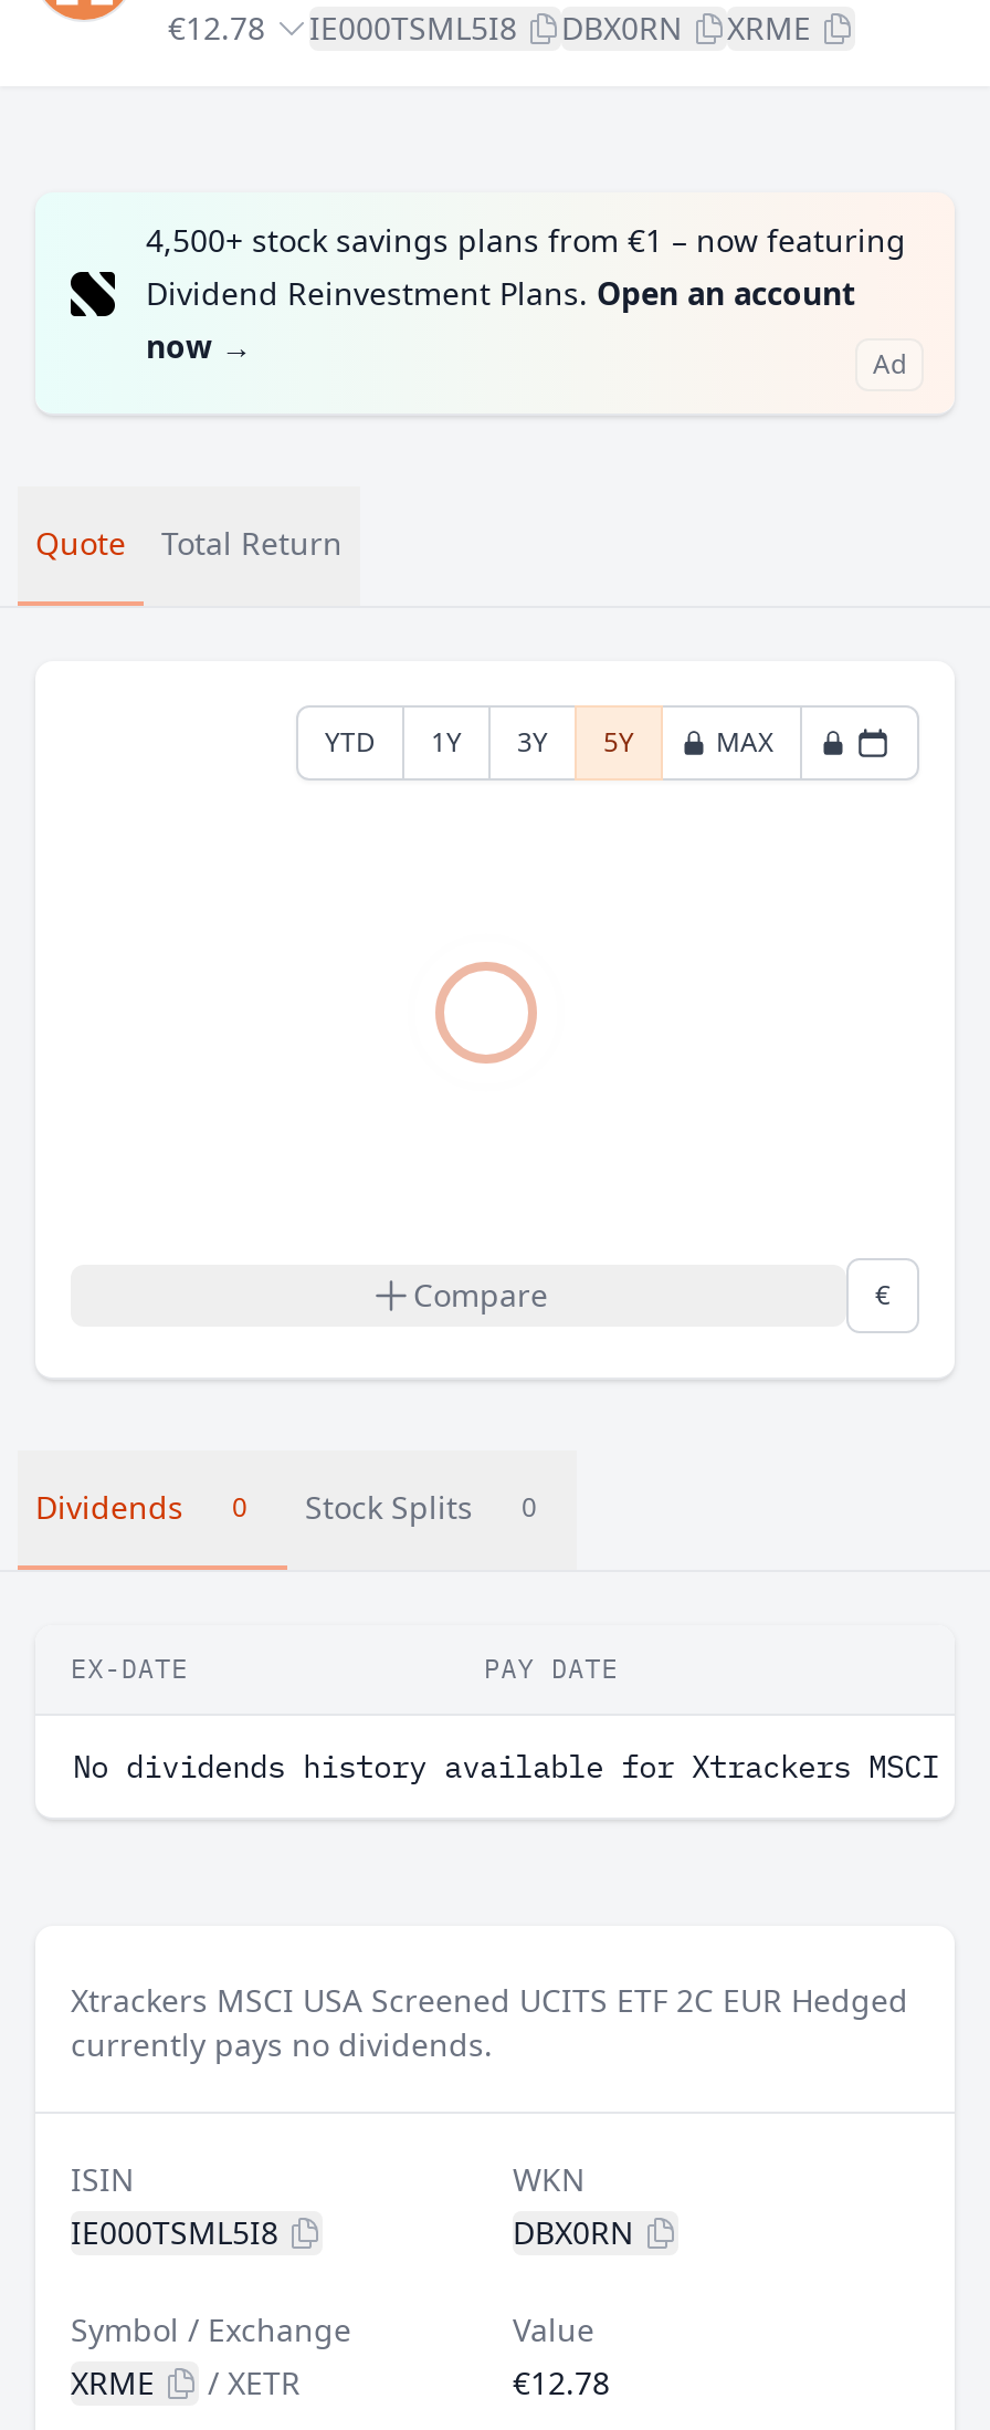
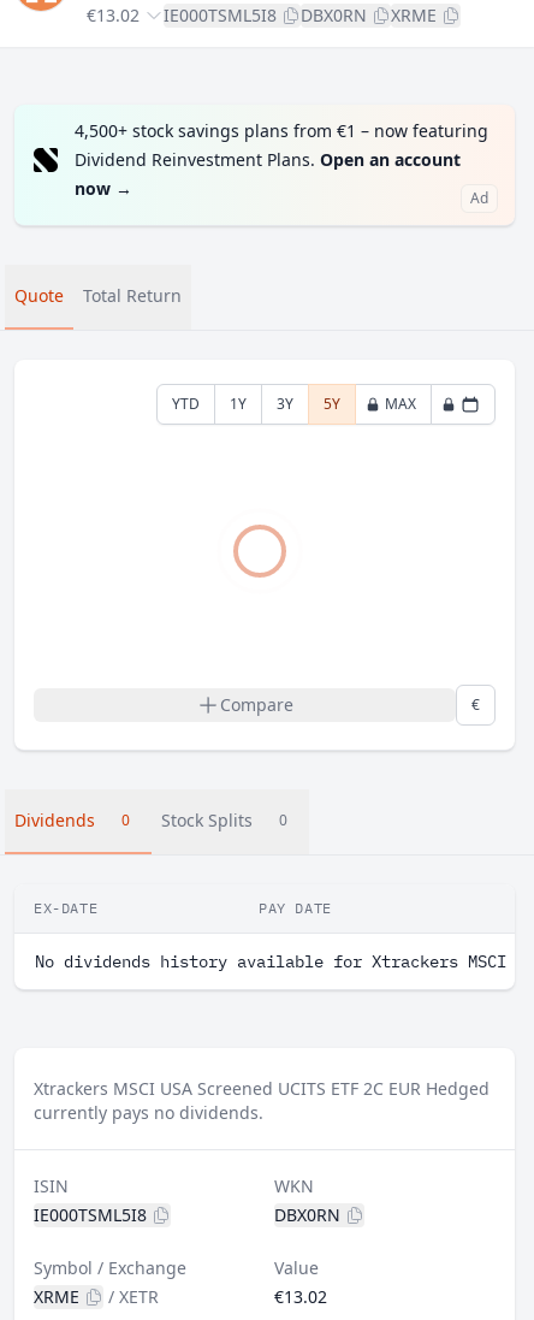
[168,7,811,49] €12.78 IE000TSML5I8 DBX0RN XRME -> [87,4,437,26] €13.02 IE000TSML5I8 DBX0RN XRME
[513,2361,610,2403] €12.78 -> [274,1285,327,1308] €13.02

